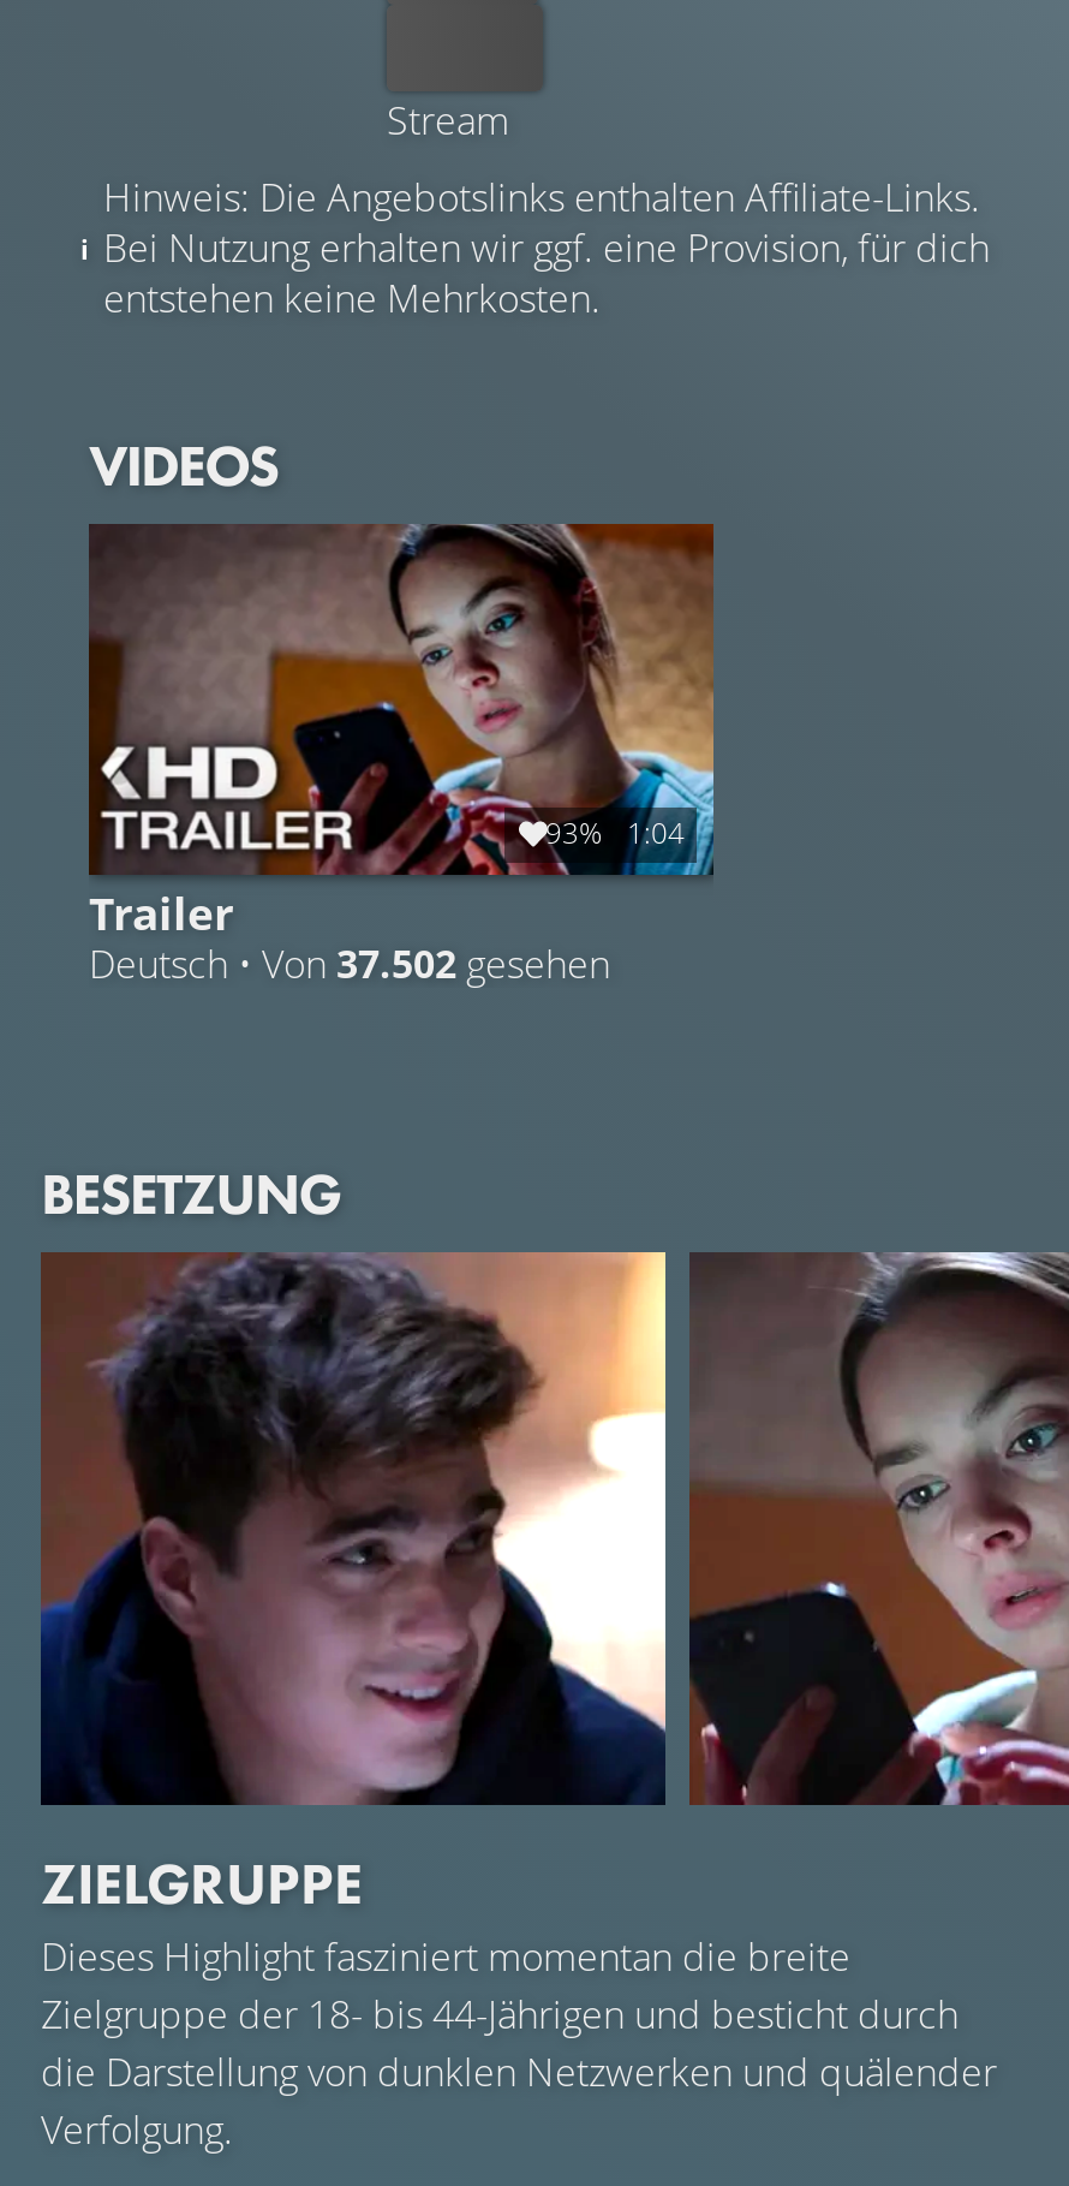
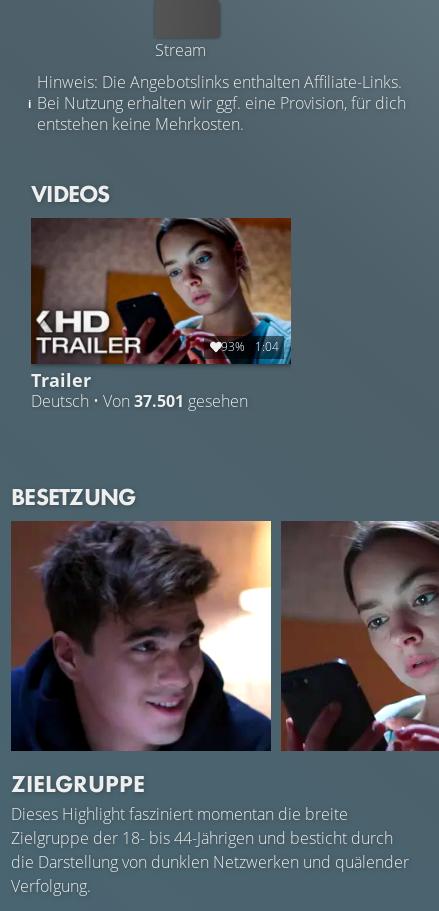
[89,937,610,990] Deutsch • Von 37.502 gesehen -> [31,390,248,412] Deutsch • Von 37.501 gesehen

